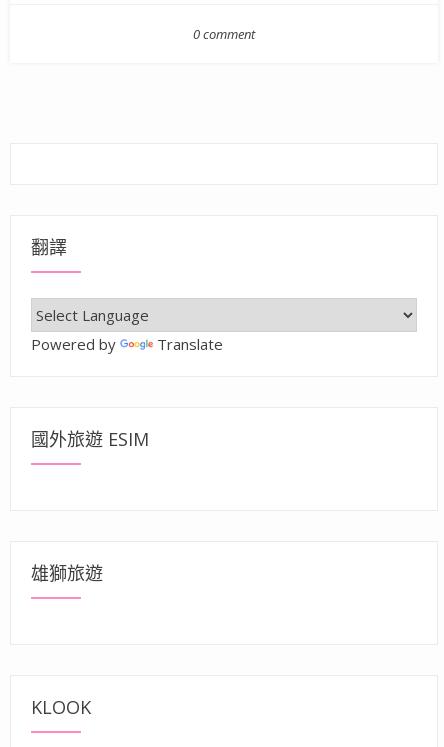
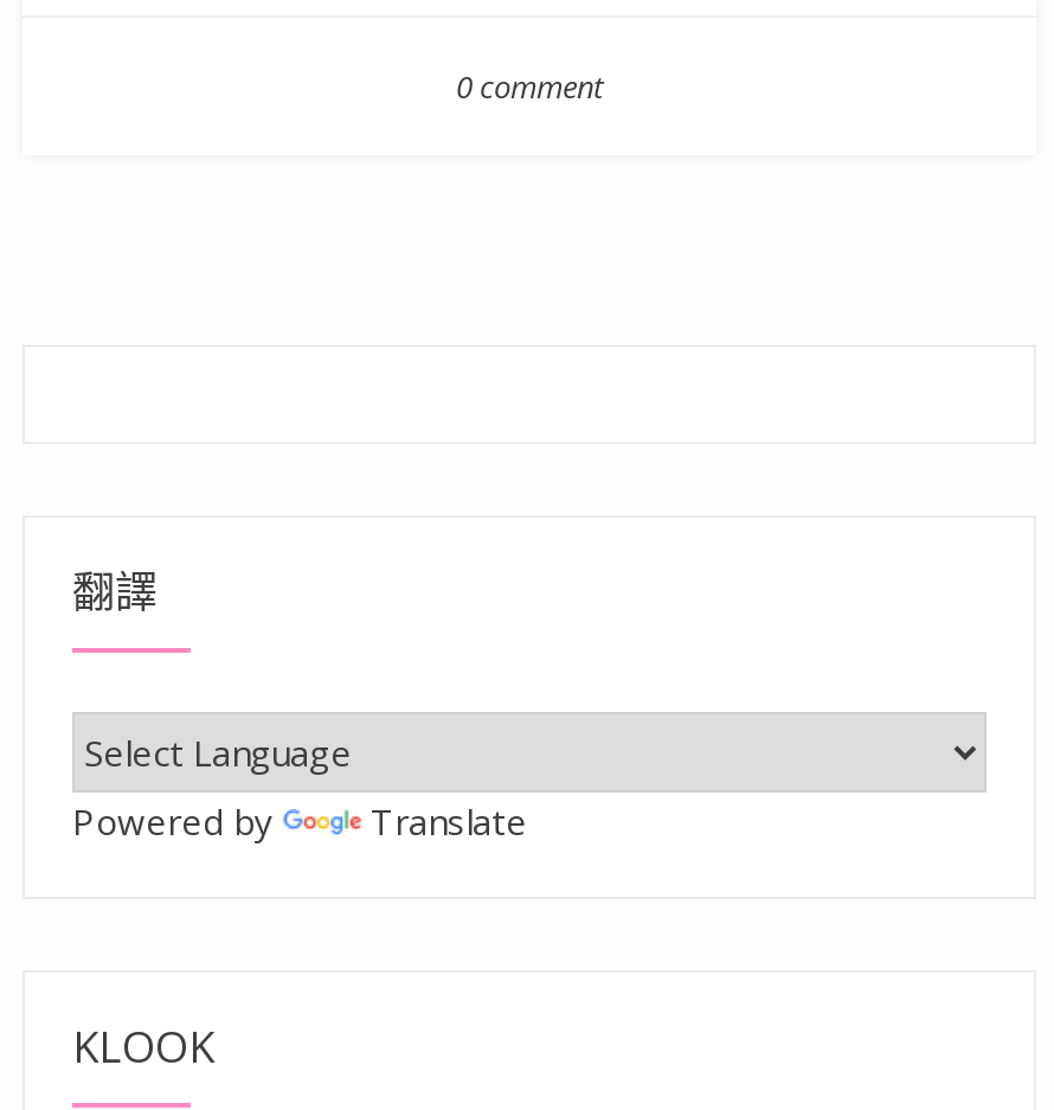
[31,426,149,450] 國外旅遊 ESIM -> none
[31,560,103,584] 雄獅旅遊 -> none

